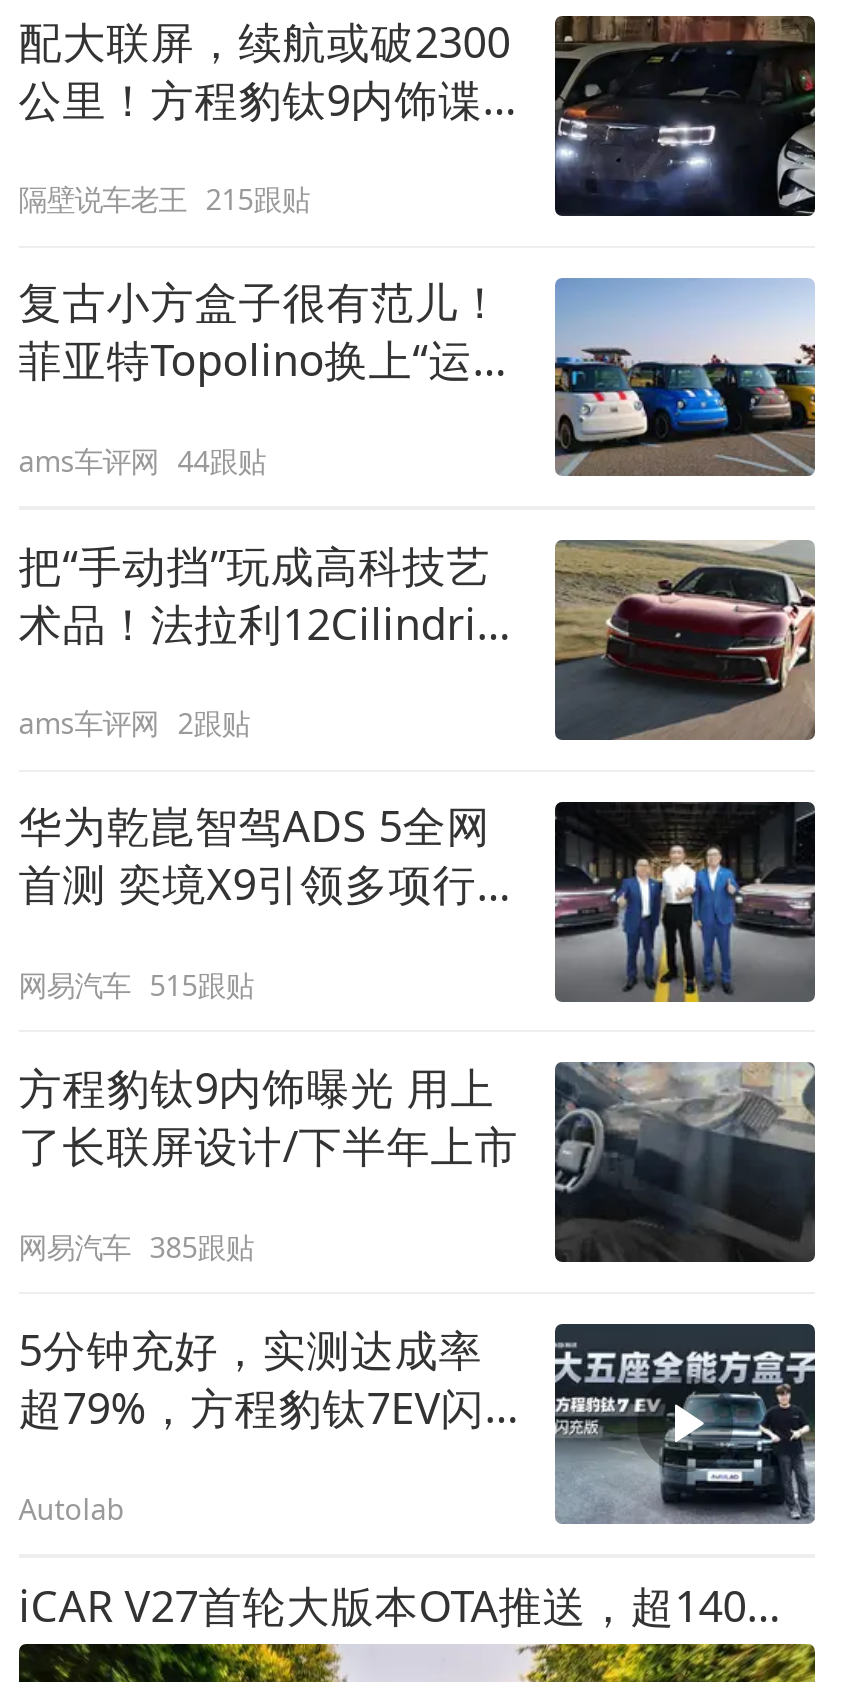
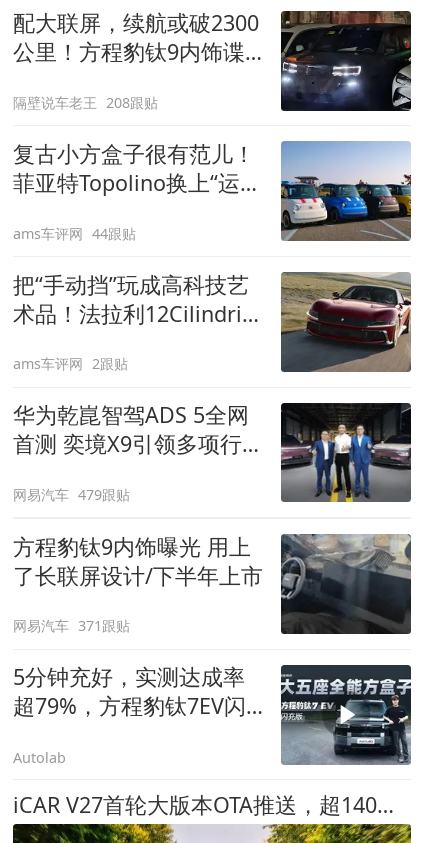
[18,180,310,218] 隔壁说车老王 215跟贴 -> [13,93,158,112] 隔壁说车老王 208跟贴
[18,965,254,1003] 网易汽车 515跟贴 -> [13,485,130,504] 网易汽车 479跟贴
[18,1227,254,1265] 网易汽车 385跟贴 -> [13,616,130,635] 网易汽车 371跟贴

